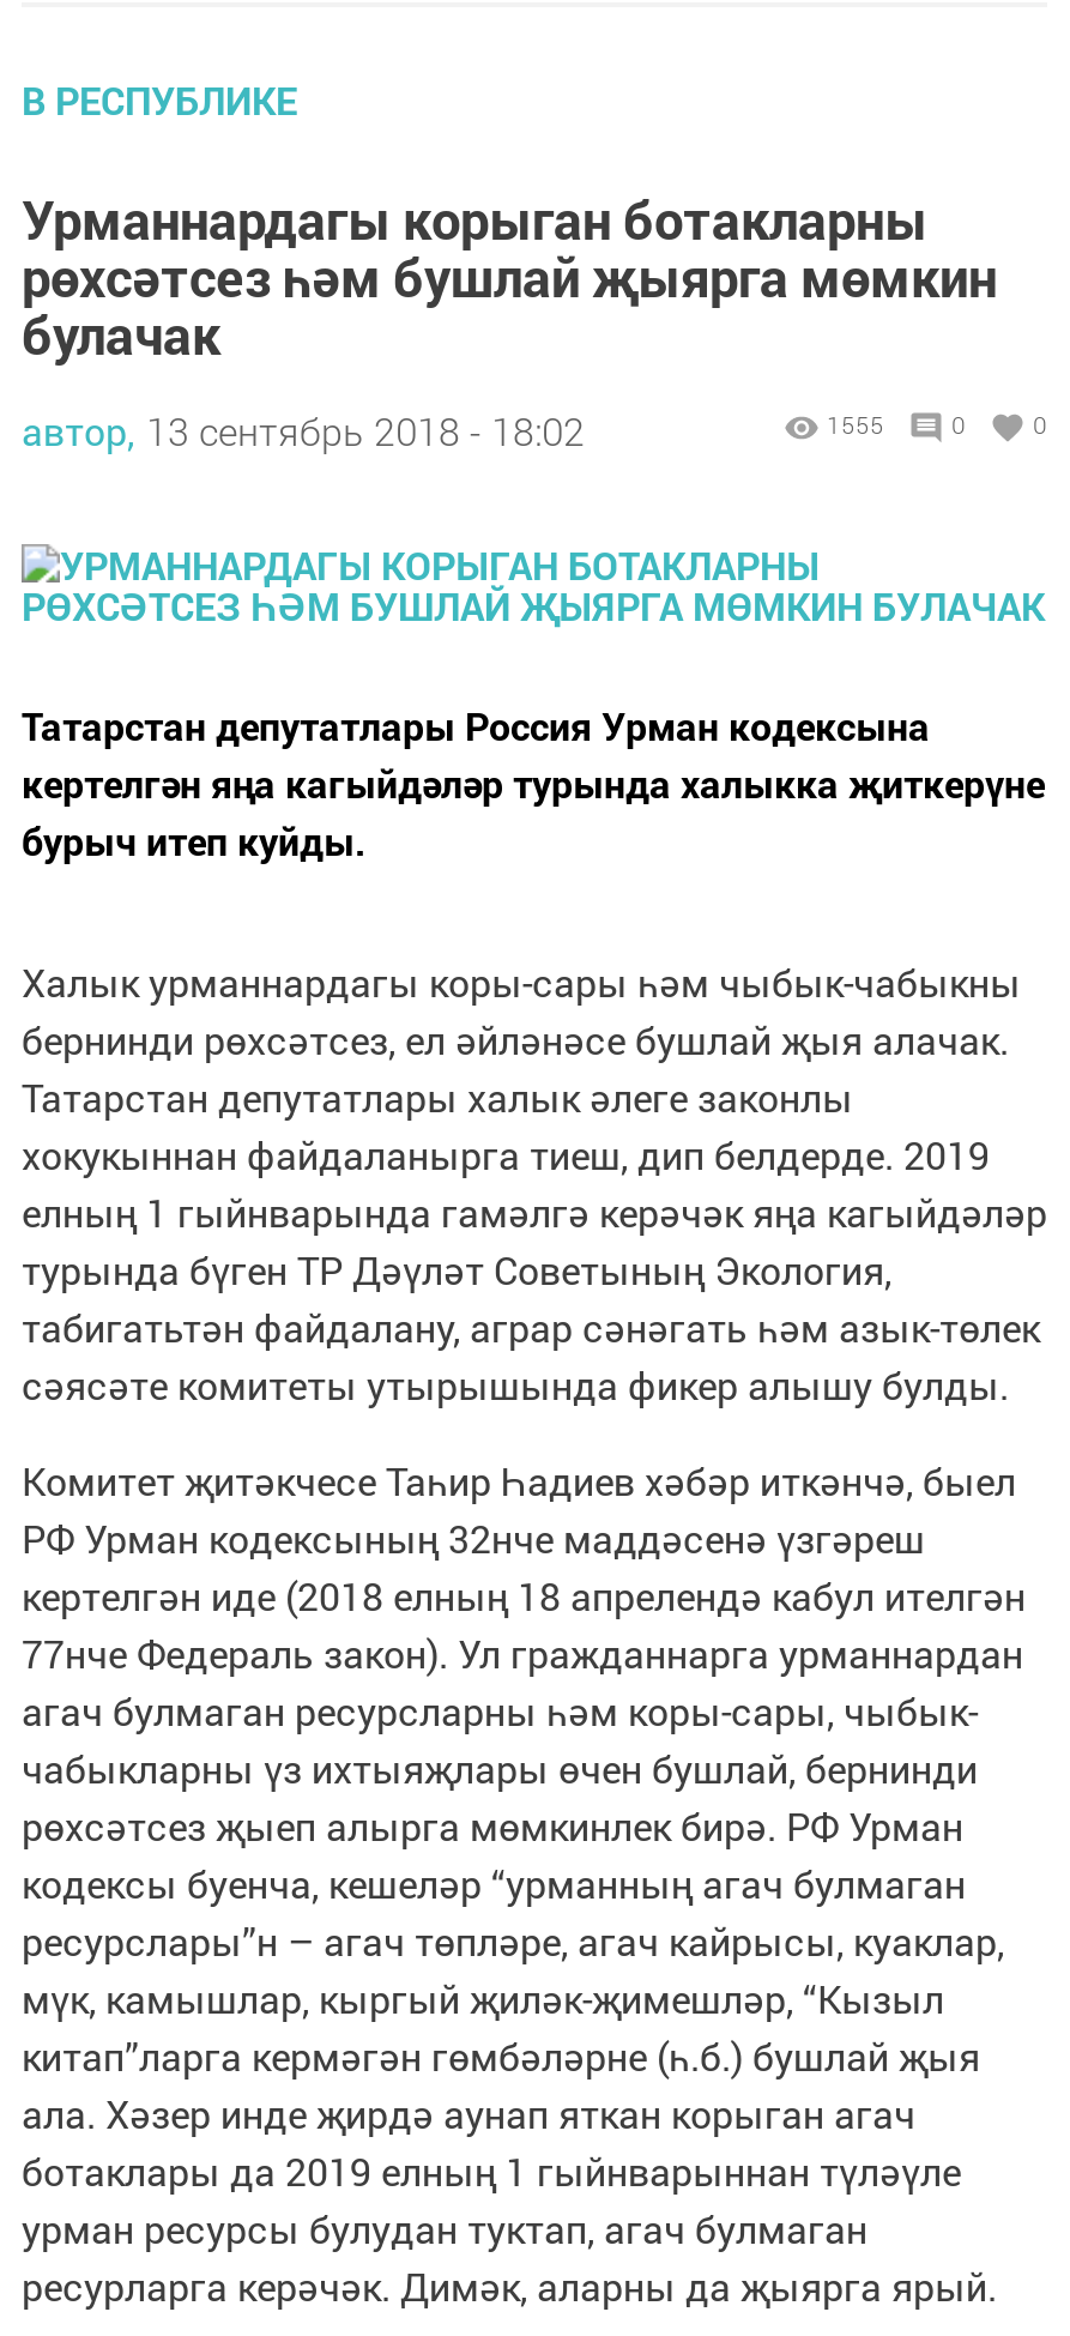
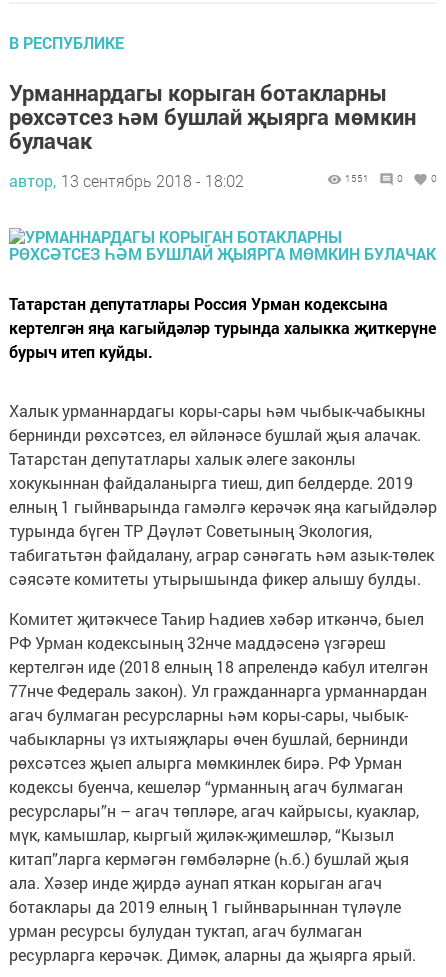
[827,411,884,442] 1555 -> [345,172,369,185] 1551

